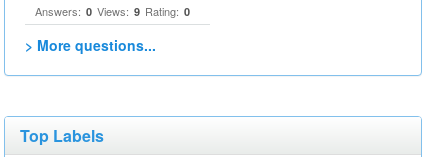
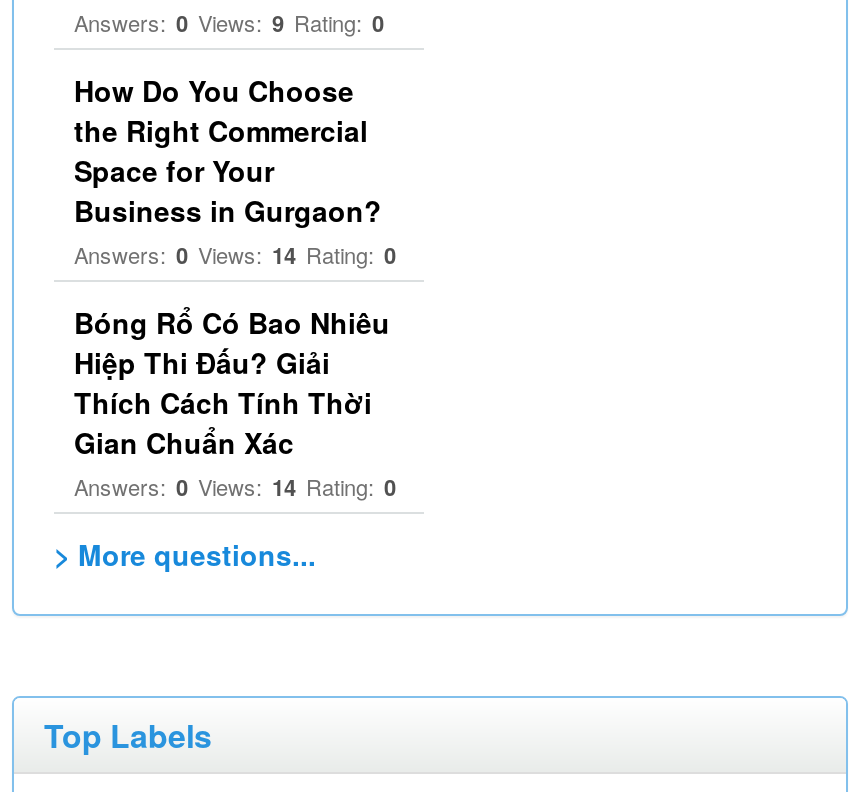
none -> [74,70,396,502] How Do You Choose | the Right Commercial | Space for Your | Business in Gurgaon? | Answers: 0 Views: 14 Rating: 0 | Bóng Rổ Có Bao Nhiêu | Hiệp Thi Đấu? Giải | Thích Cách Tính Thời | Gian Chuẩn Xác | Answers: 0 Views: 14 Rating: 0

